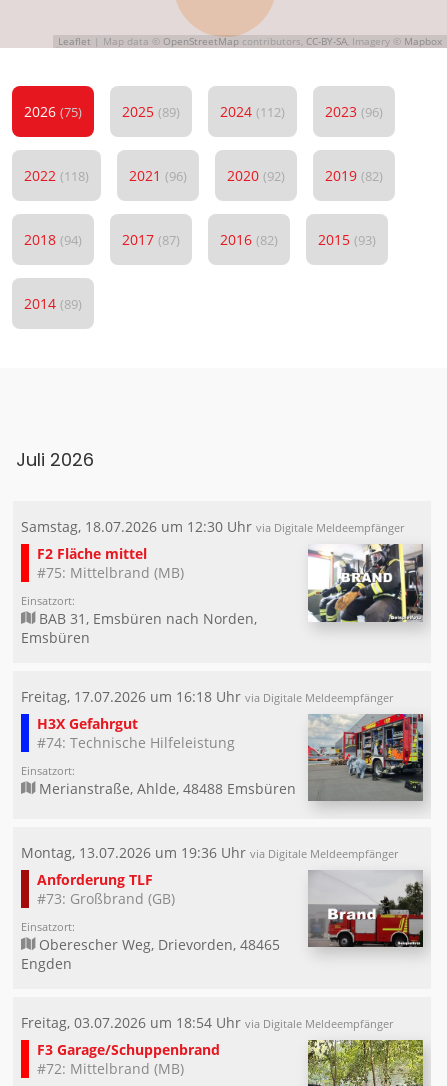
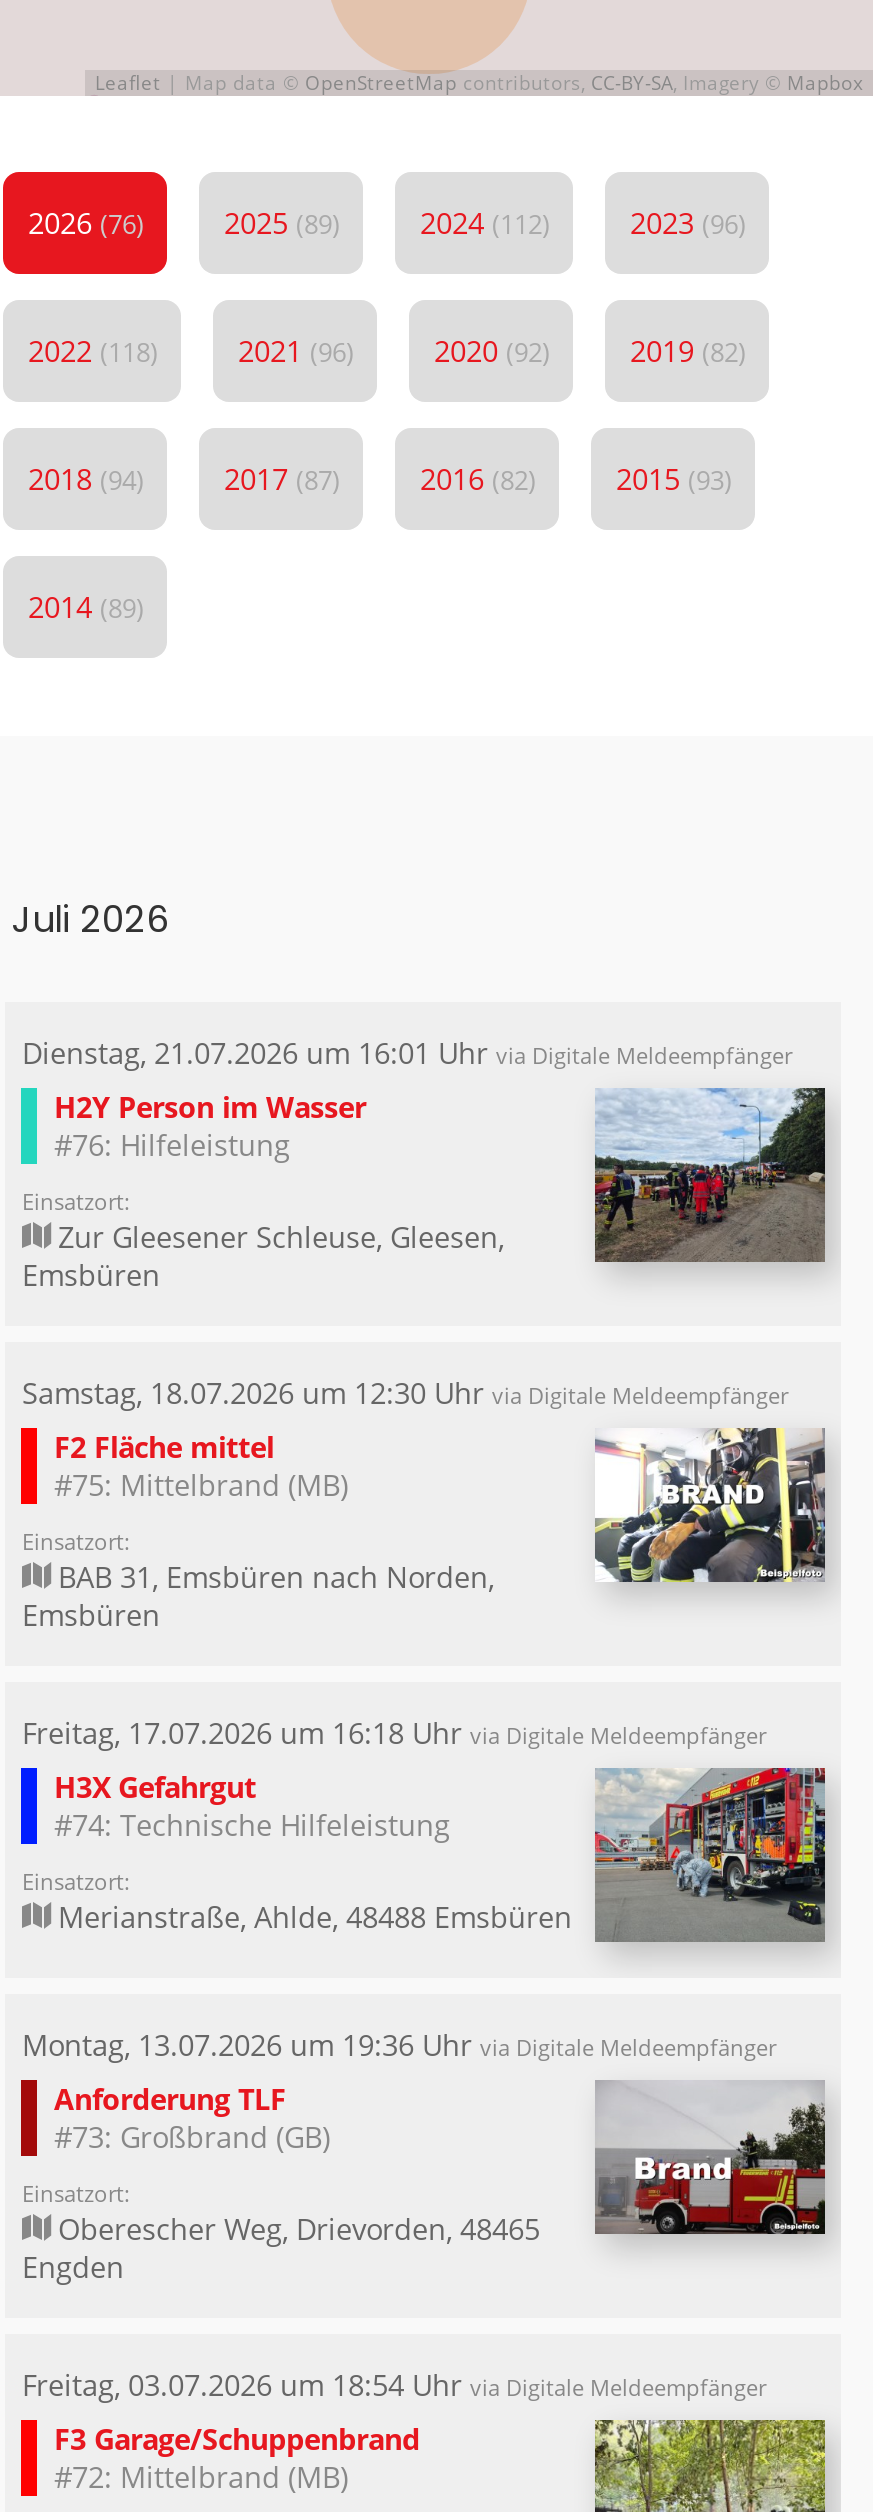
[24,102,82,121] 2026 (75) -> [28,205,144,243] 2026 (76)
none -> [22,1035,827,1295] [image] | Dienstag, 21.07.2026 um 16:01 Uhr via Digitale Meldeempfänger | H2Y Person im Wasser | #76: Hilfeleistung | Einsatzort: | Zur Gleesener Schleuse, Gleesen, | Emsbüren

